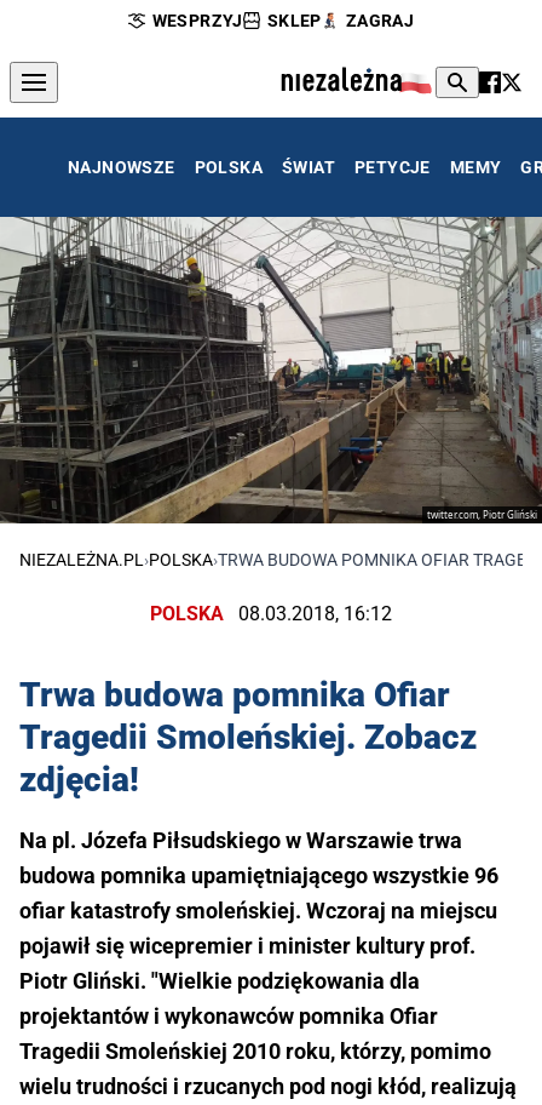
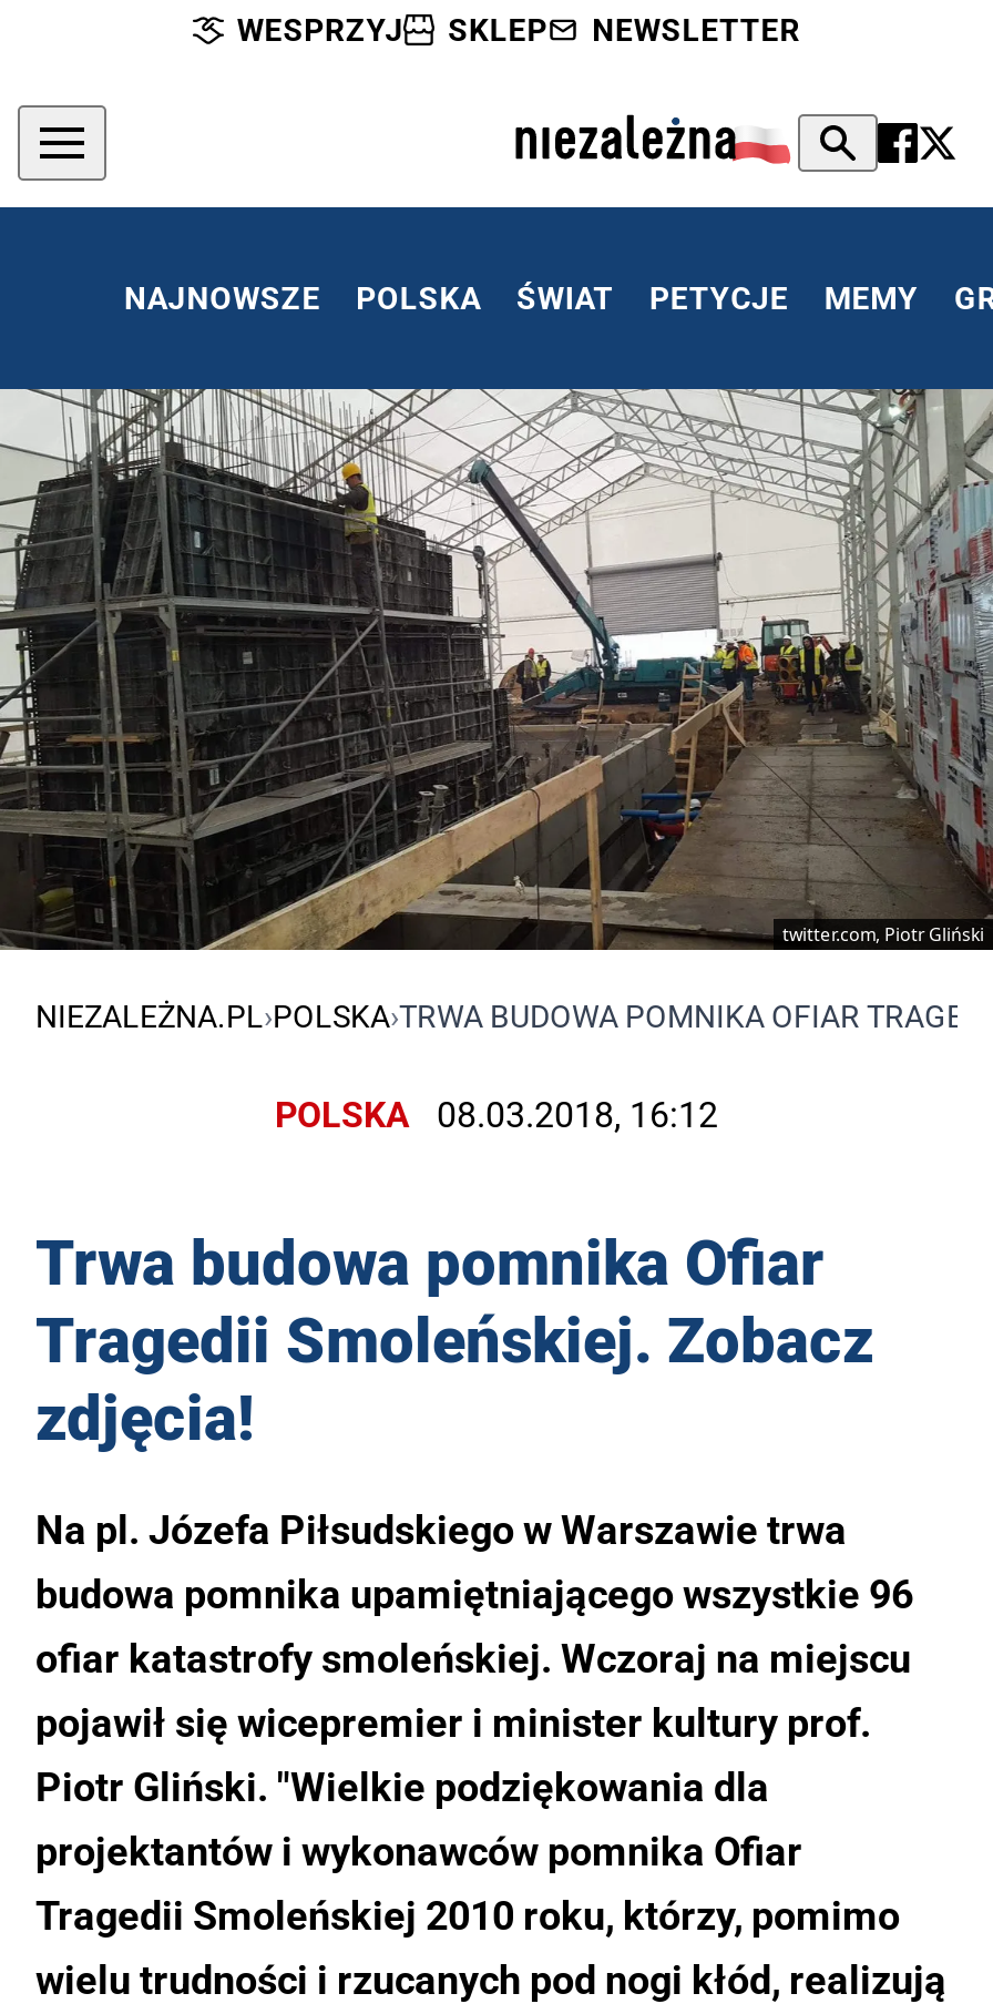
[346,11,414,30] ZAGRAJ -> [592,12,800,48] NEWSLETTER

